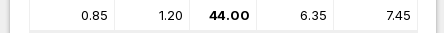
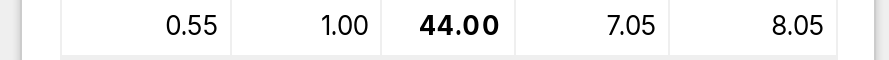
[81,7,108,23] 0.85 -> [165,9,218,41] 0.55
[159,7,250,23] 1.20 44.00 -> [321,9,502,41] 1.00 44.00
[300,7,327,23] 6.35 -> [607,9,656,41] 7.05
[386,7,411,23] 7.45 -> [771,9,824,41] 8.05

